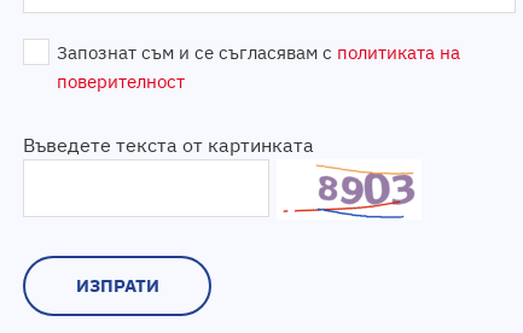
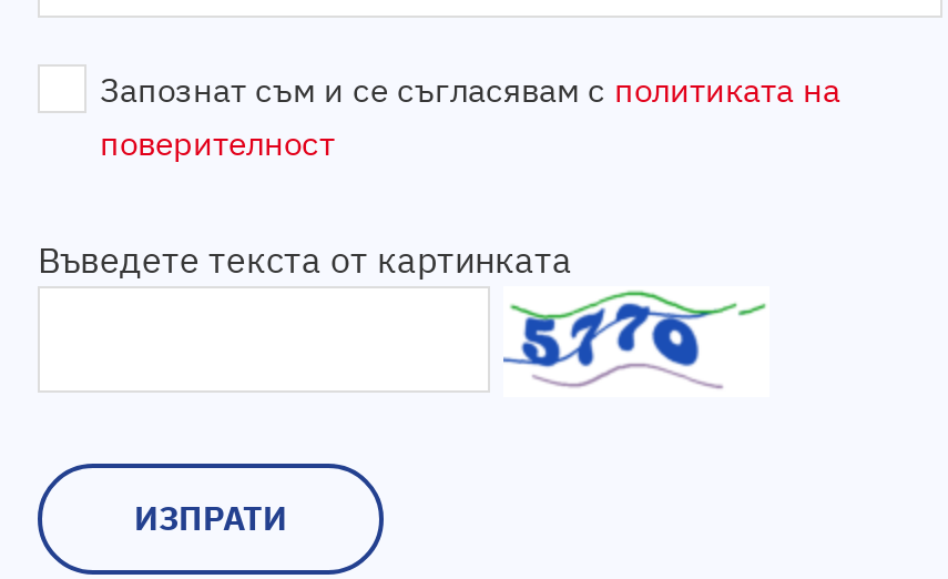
[277,162,419,220] [image] -> [501,288,767,395] [image]

